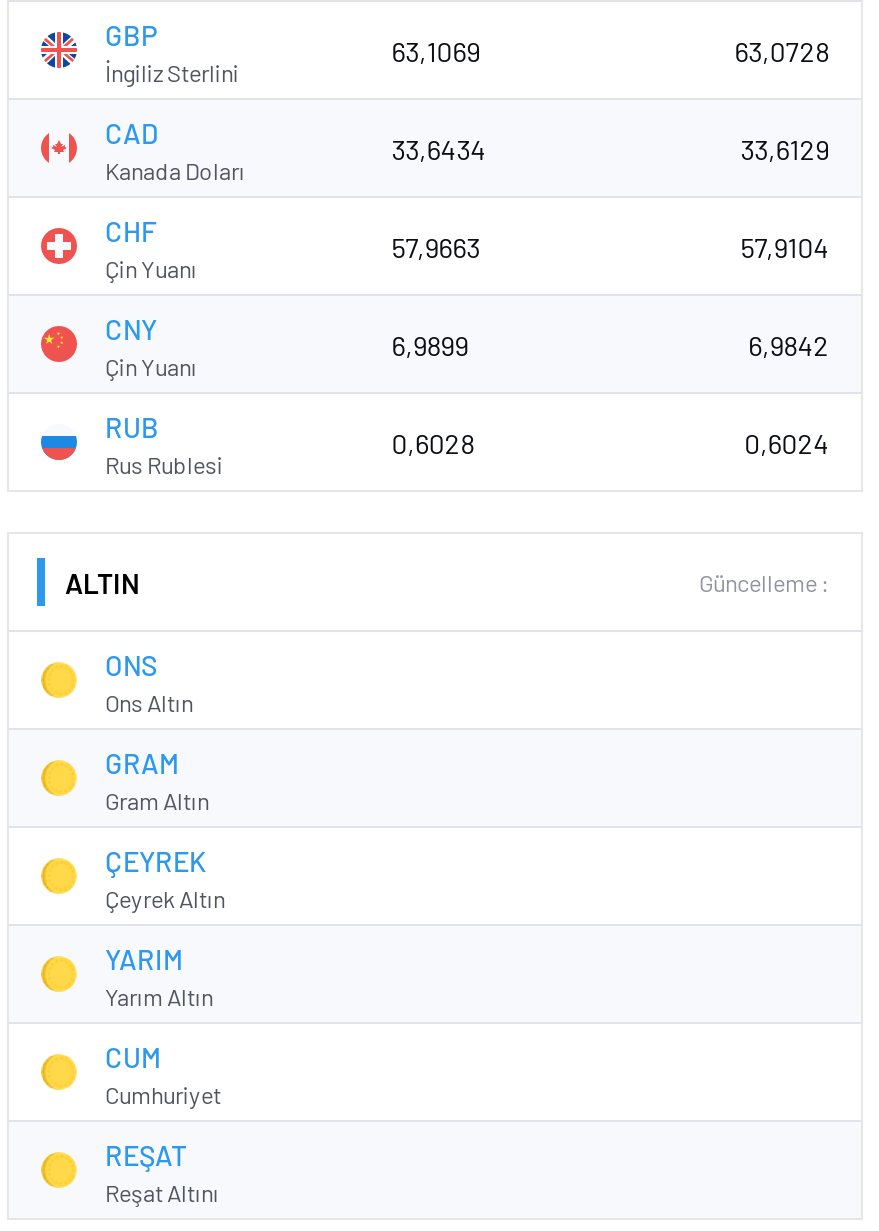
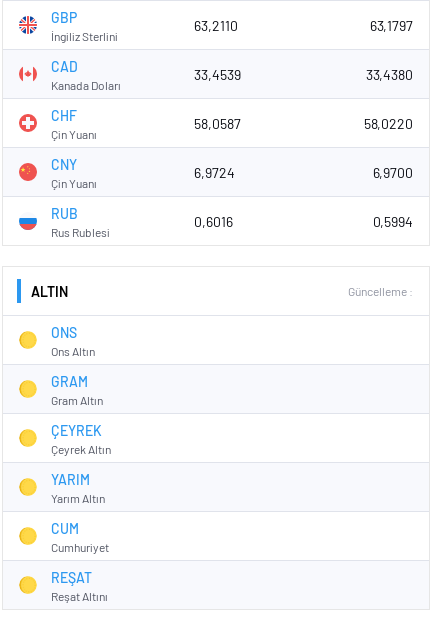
[391,33,480,67] 63,1069 -> [194,16,237,33] 63,2110
[734,33,829,67] 63,0728 -> [370,16,413,33] 63,1797
[391,131,486,165] 33,6434 -> [194,65,240,82] 33,4539
[740,131,829,165] 33,6129 -> [366,65,413,82] 33,4380
[391,229,480,263] 57,9663 -> [194,114,240,131] 58,0587
[740,229,829,263] 57,9104 -> [364,114,413,131] 58,0220
[391,327,468,361] 6,9899 -> [194,163,235,180] 6,9724
[748,327,829,361] 6,9842 -> [373,163,413,180] 6,9700
[391,425,474,459] 0,6028 -> [194,212,233,229] 0,6016
[744,425,829,459] 0,6024 -> [373,212,413,229] 0,5994

